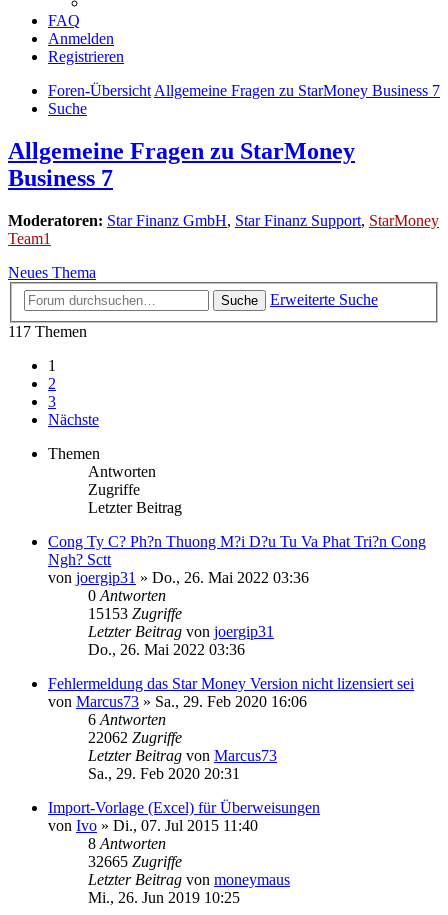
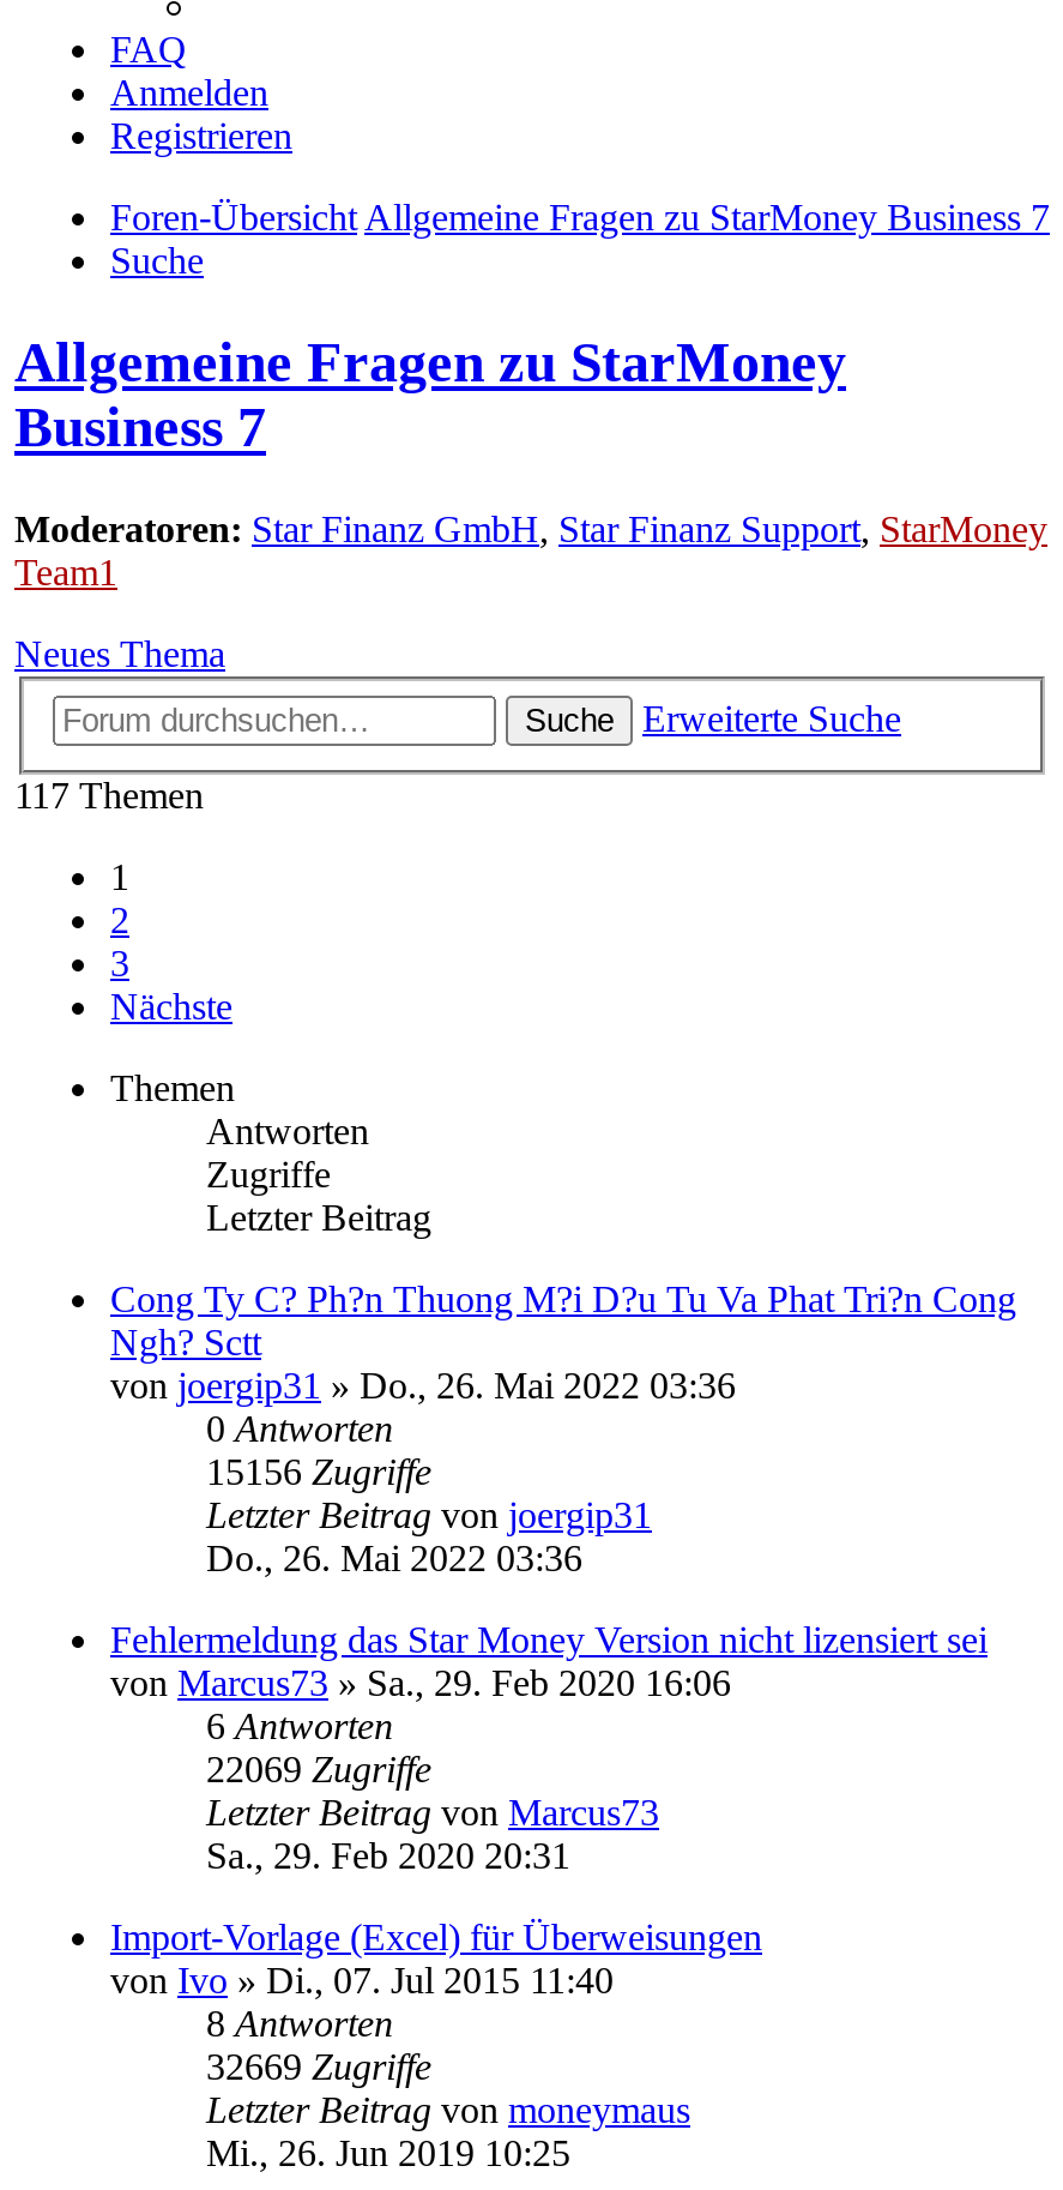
[88,605,182,622] 15153 Zugriffe -> [206,1451,431,1492] 15156 Zugriffe
[88,729,182,746] 22062 Zugriffe -> [206,1748,431,1789] 22069 Zugriffe
[88,853,182,870] 32665 Zugriffe -> [206,2046,431,2087] 32669 Zugriffe

